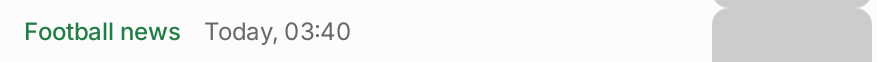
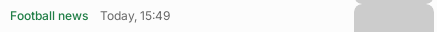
[24,17,352,47] Football news Today, 03:40 -> [10,8,170,23] Football news Today, 15:49

